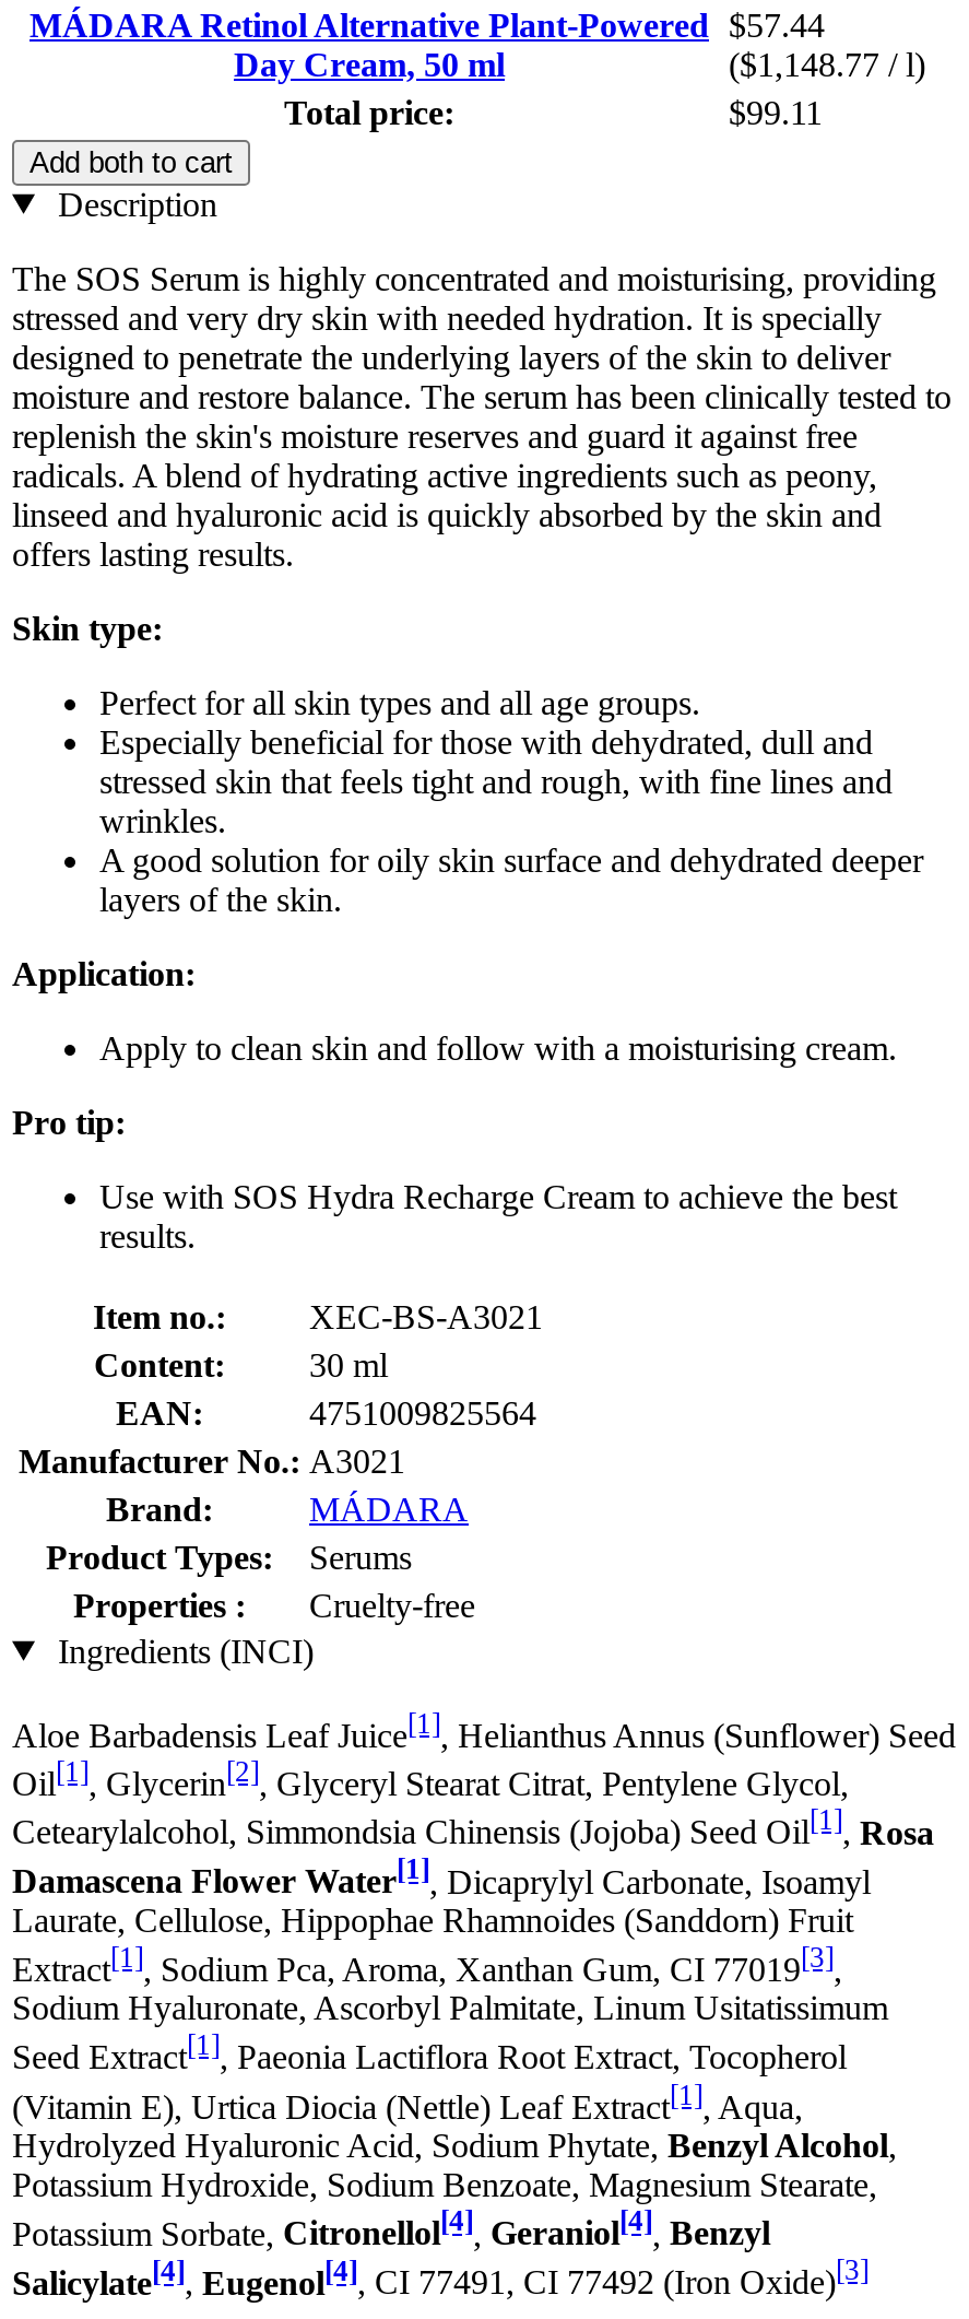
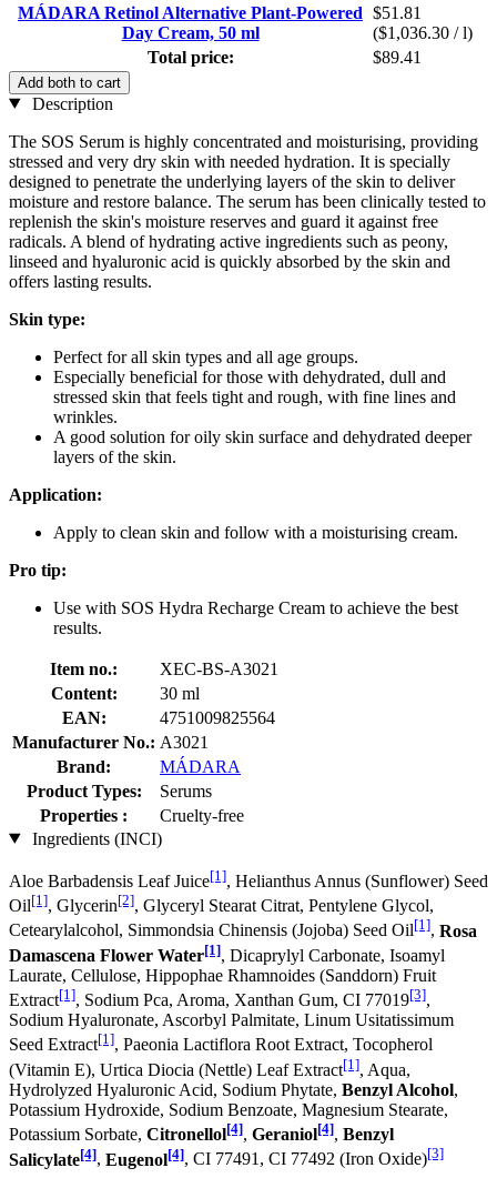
[29,6,825,43] MÁDARA Retinol Alternative Plant-Powered $57.44 -> [18,3,422,22] MÁDARA Retinol Alternative Plant-Powered $51.81
[729,45,925,82] ($1,148.77 / l) -> [373,23,473,42] ($1,036.30 / l)
[729,93,823,130] $99.11 -> [373,47,422,66] $89.41

